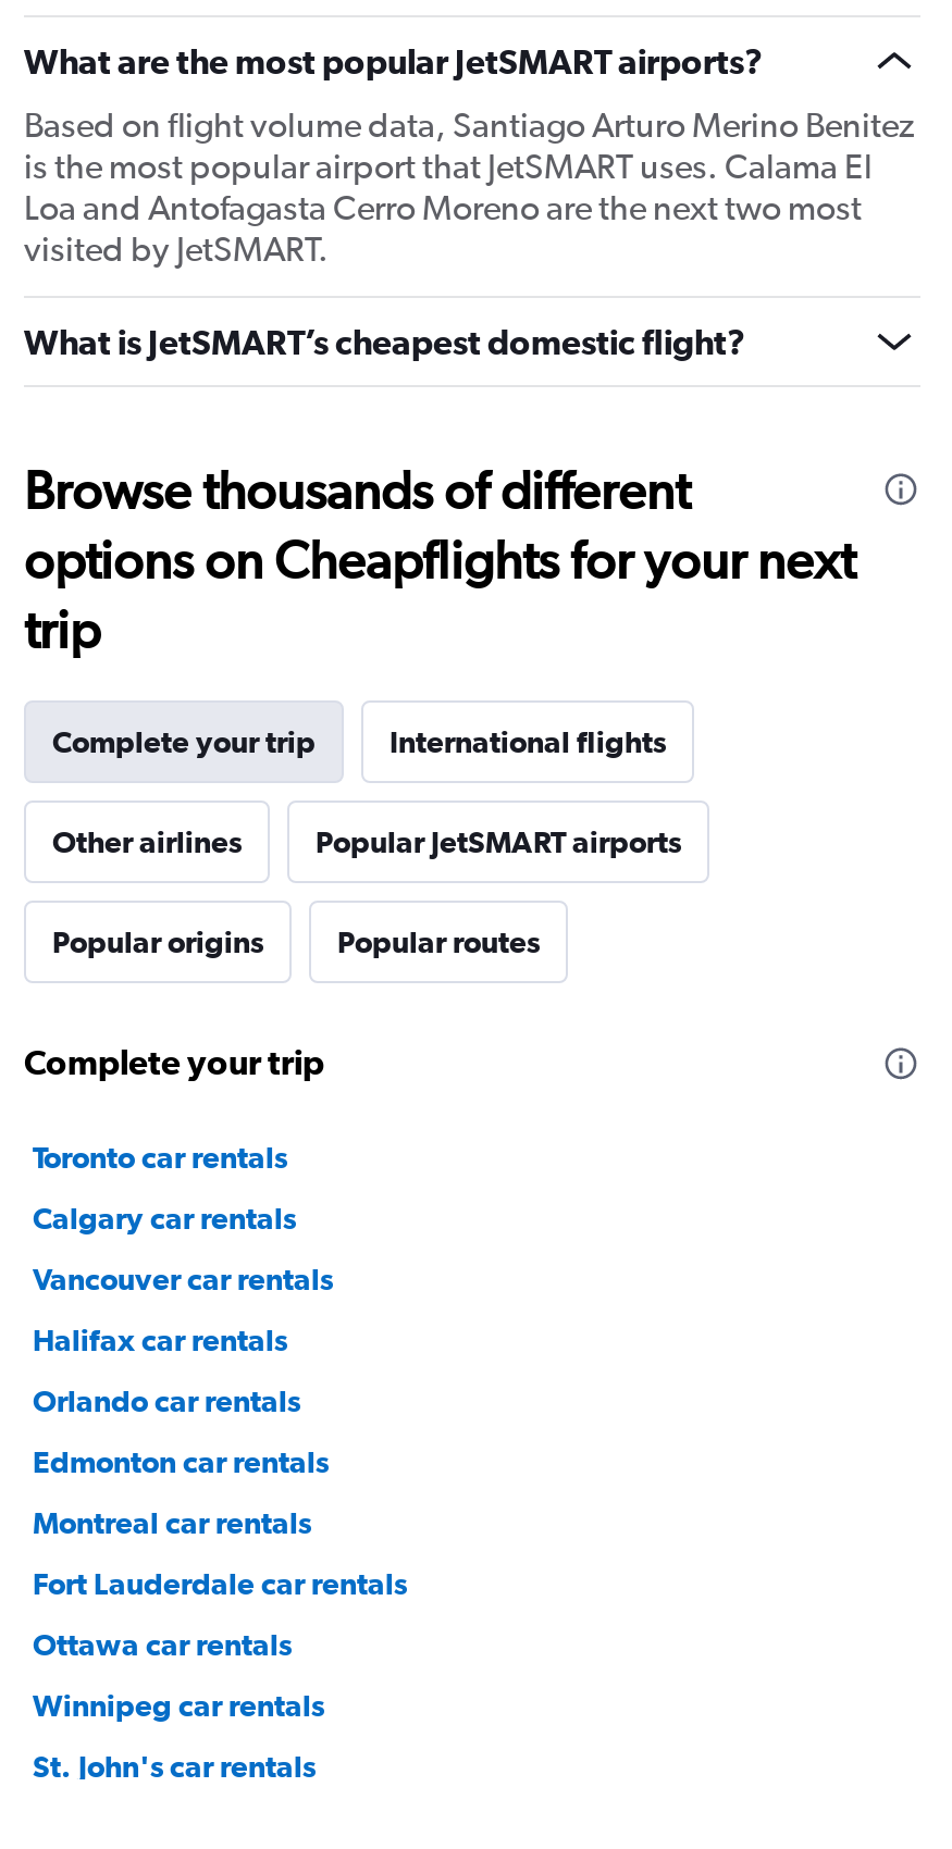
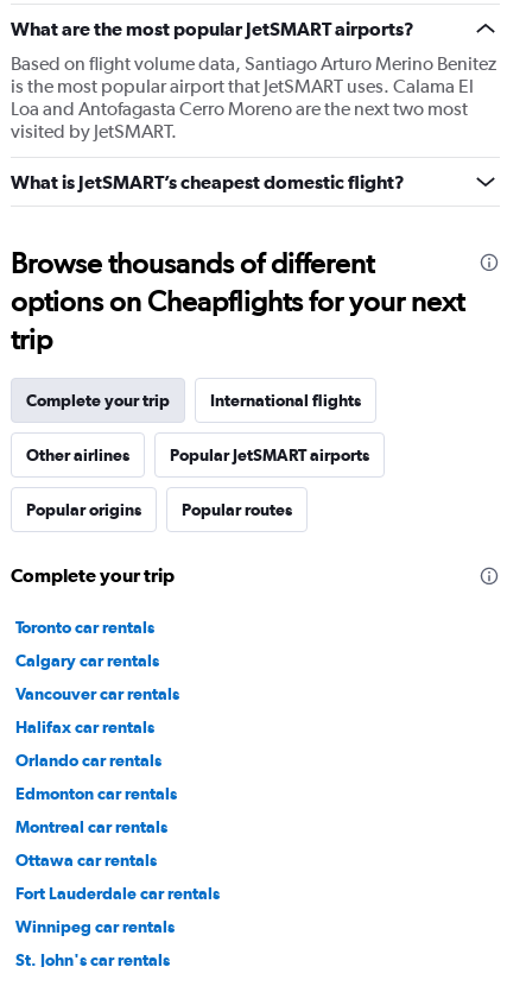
moved [33,1565,407,1600] -> [15,883,220,902]: Fort Lauderdale car rentals
moved [33,1626,292,1661] -> [15,850,157,869]: Ottawa car rentals

